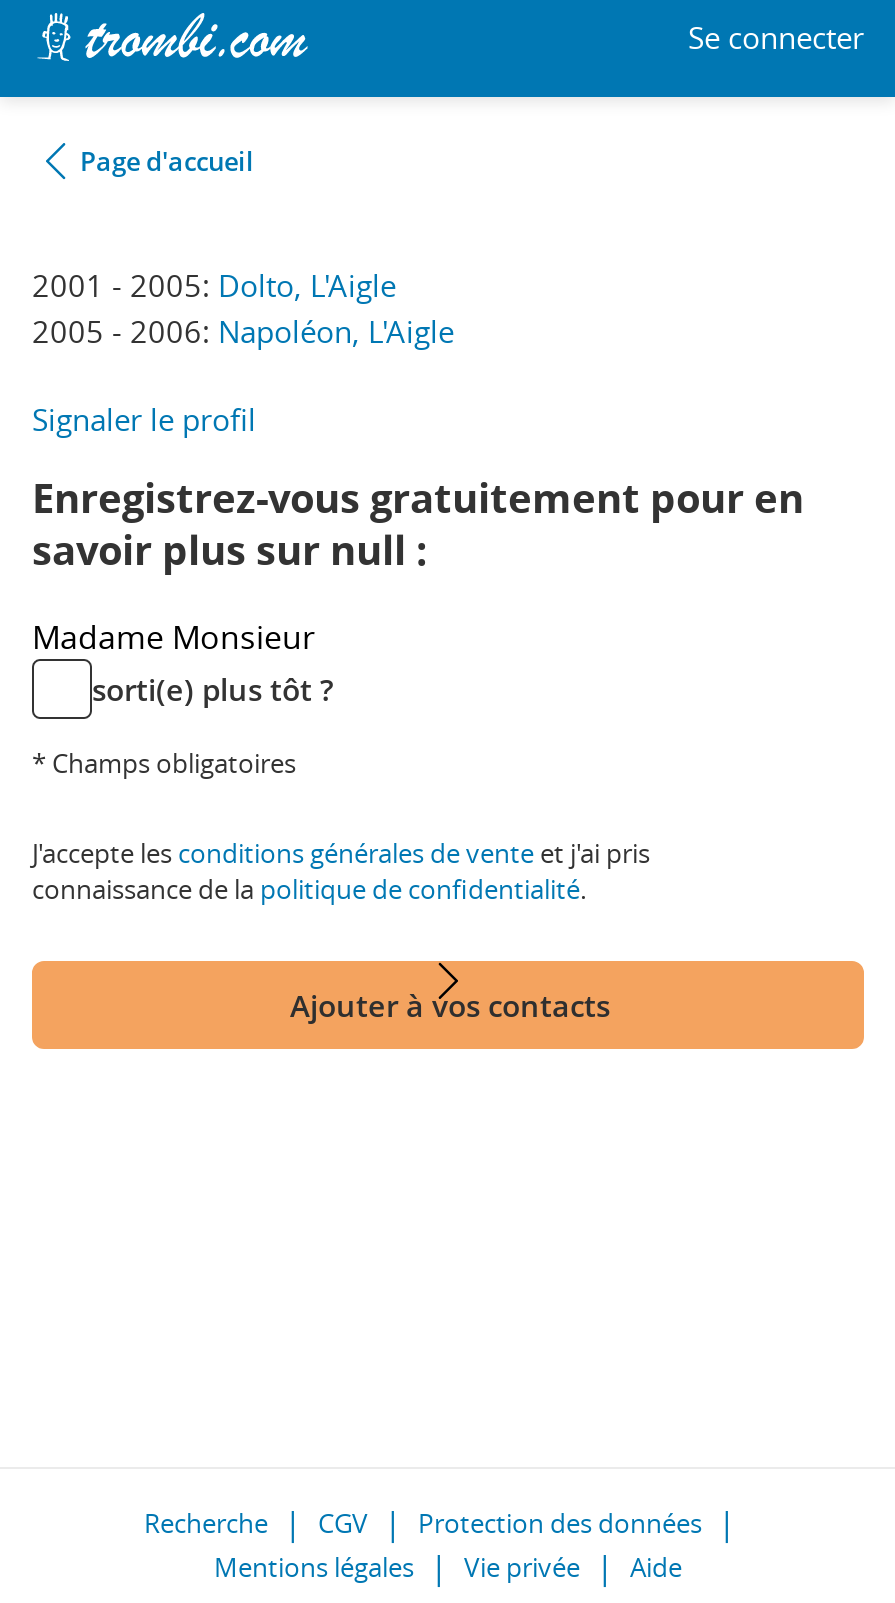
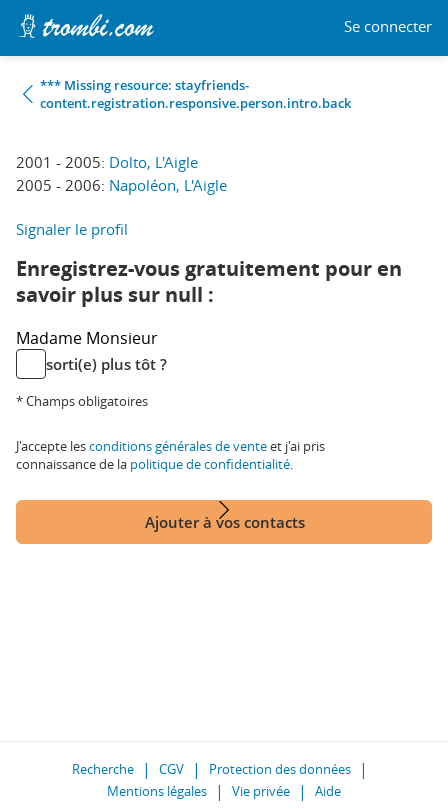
[80,143,254,179] Page d'accueil -> [40,76,351,112] *** Missing resource: stayfriends- | content.registration.responsive.person.intro.back

